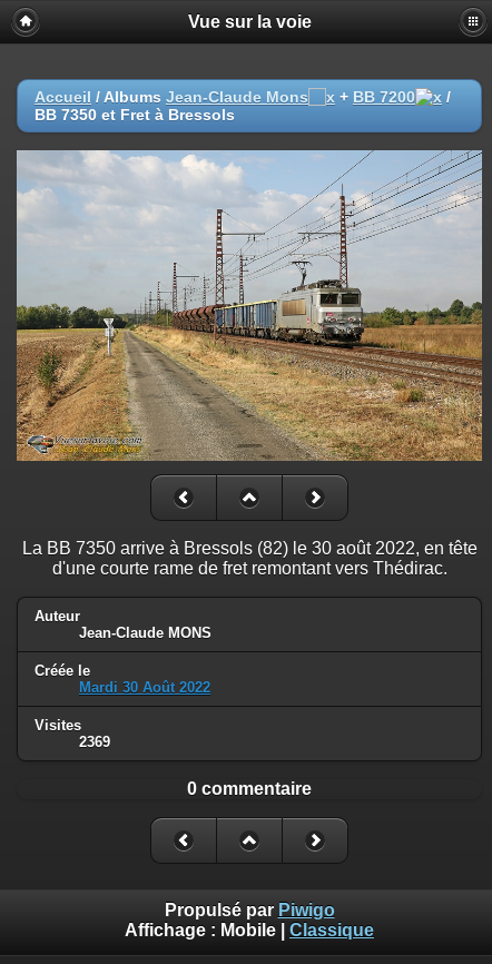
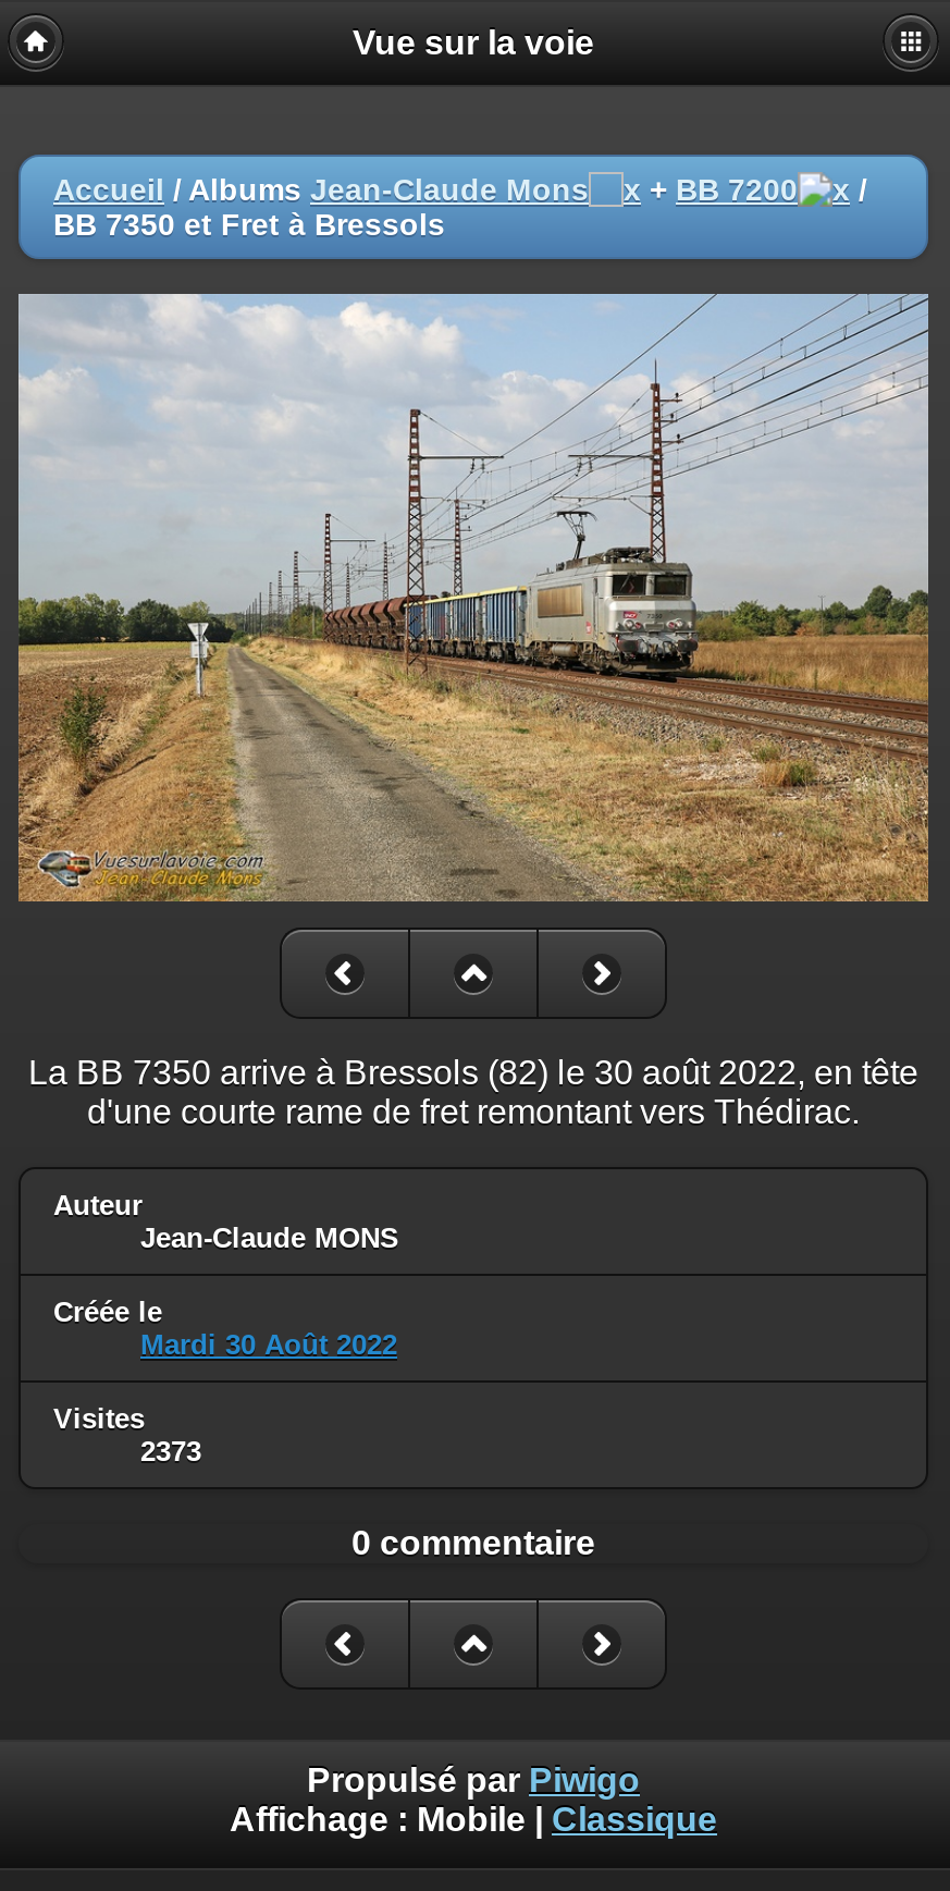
[79,733,110,750] 2369 -> [140,1434,201,1467] 2373

